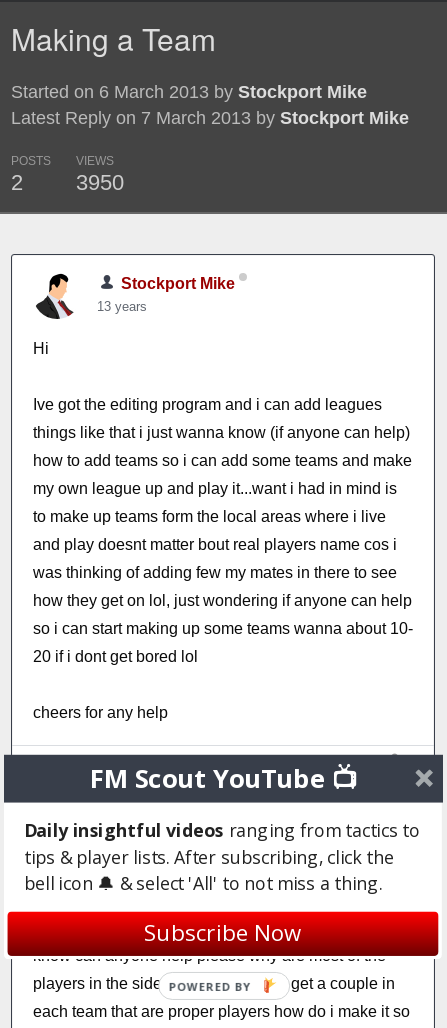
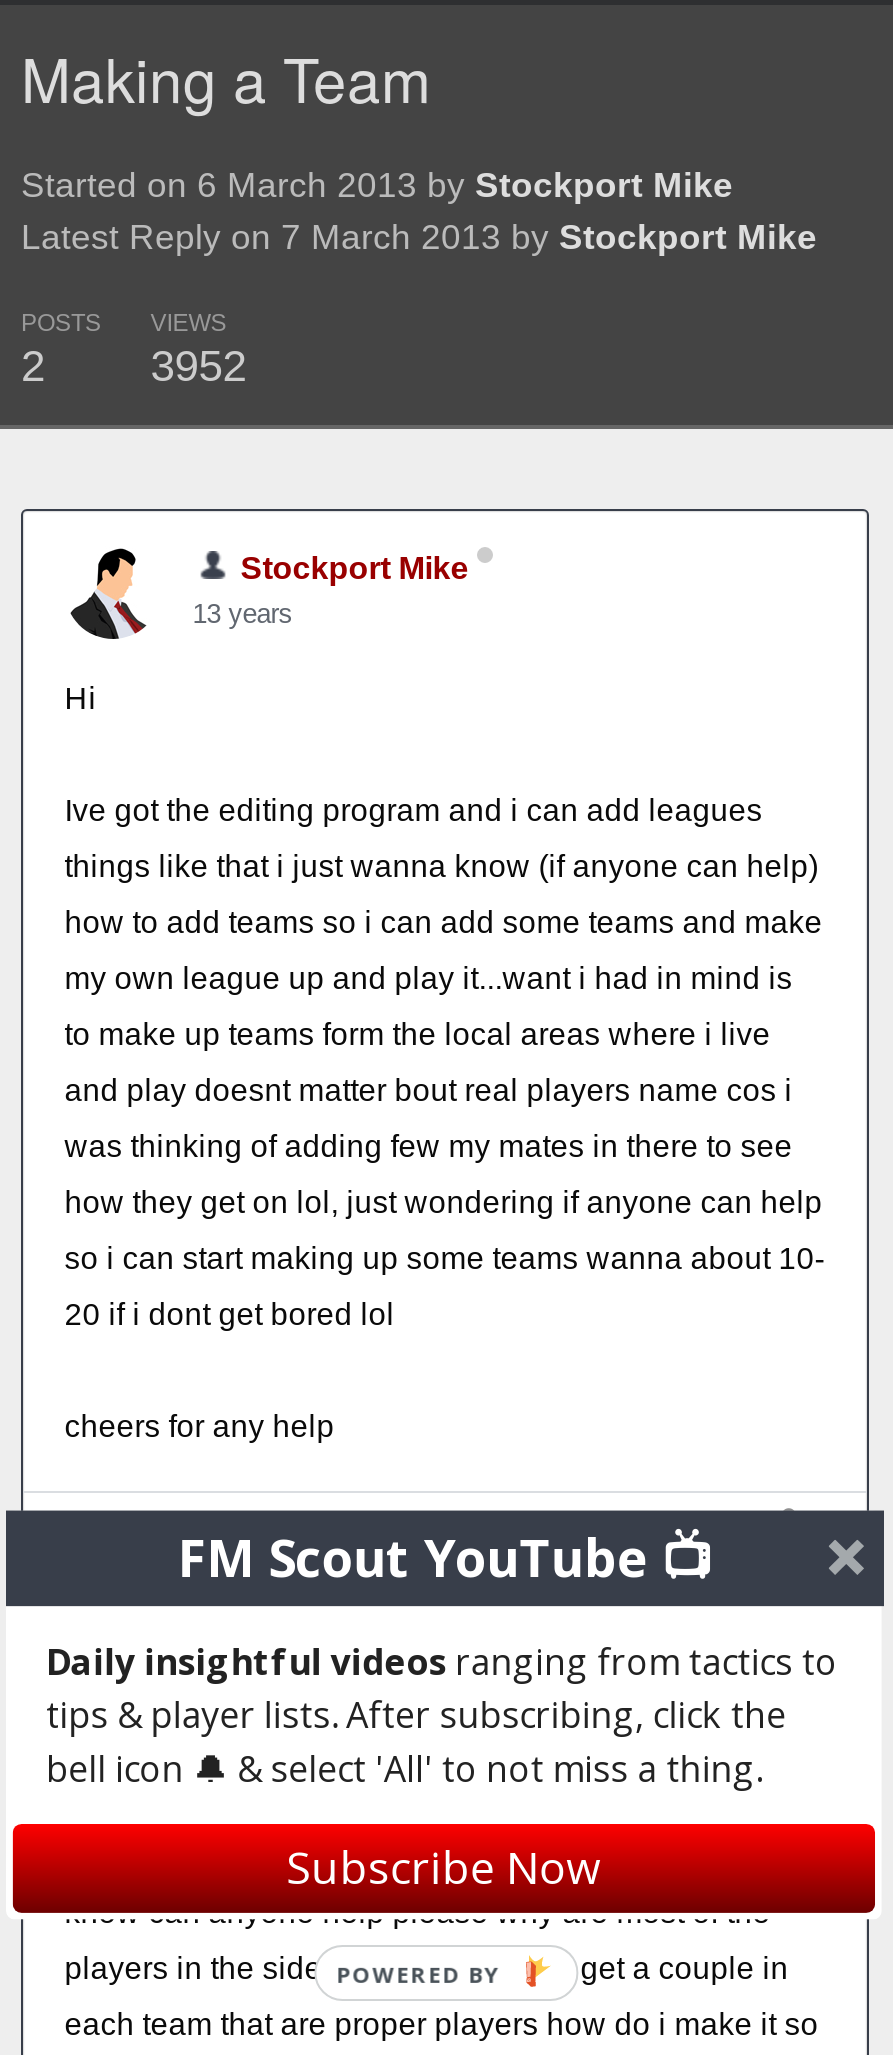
[76,170,124,195] 3950 -> [151,341,247,391] 3952

